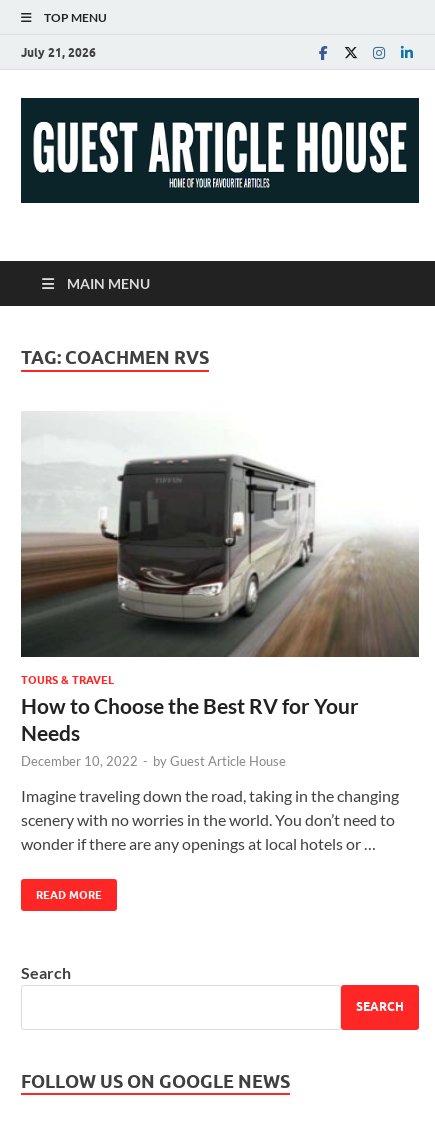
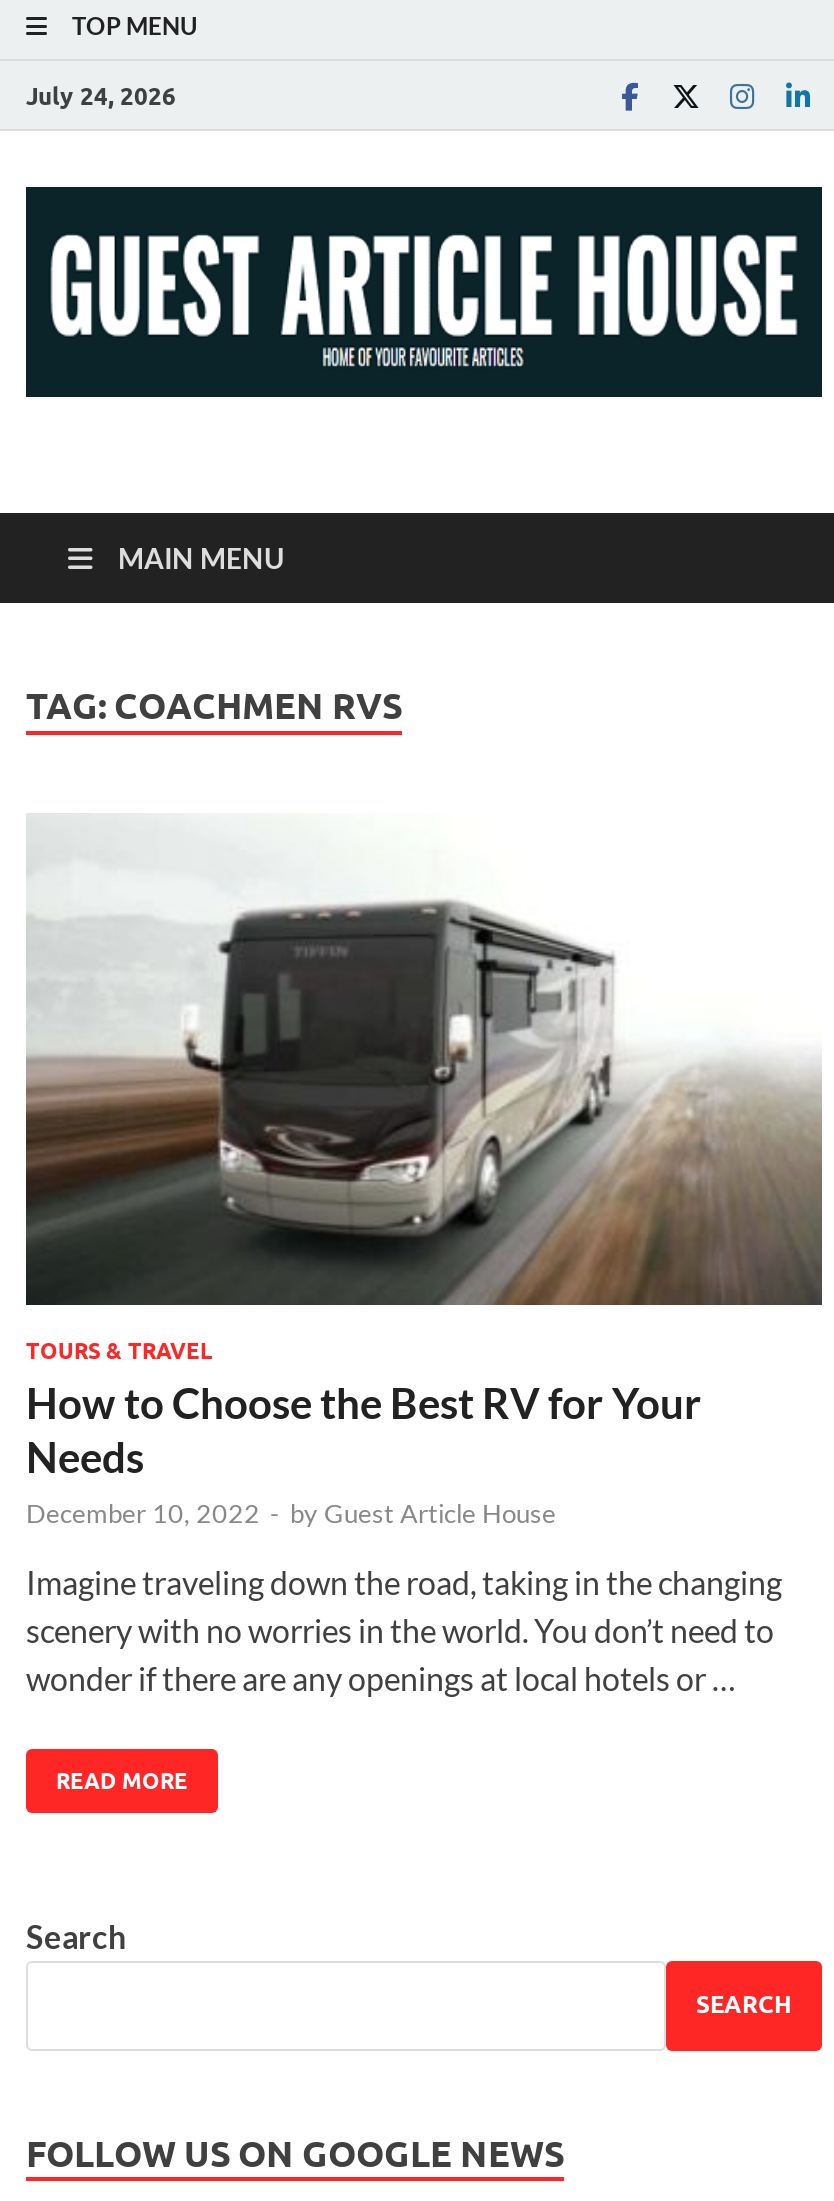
[21,44,96,59] July 21, 2026 -> [26,80,176,110] July 24, 2026

